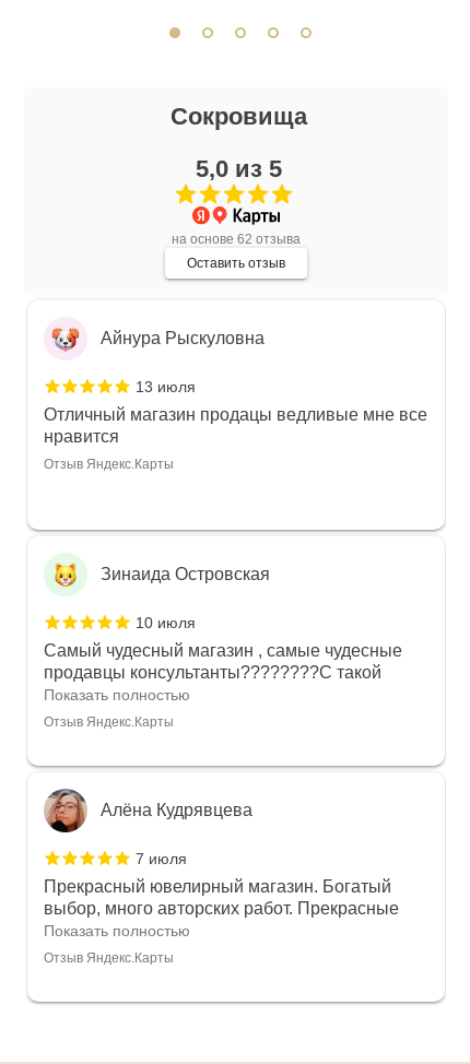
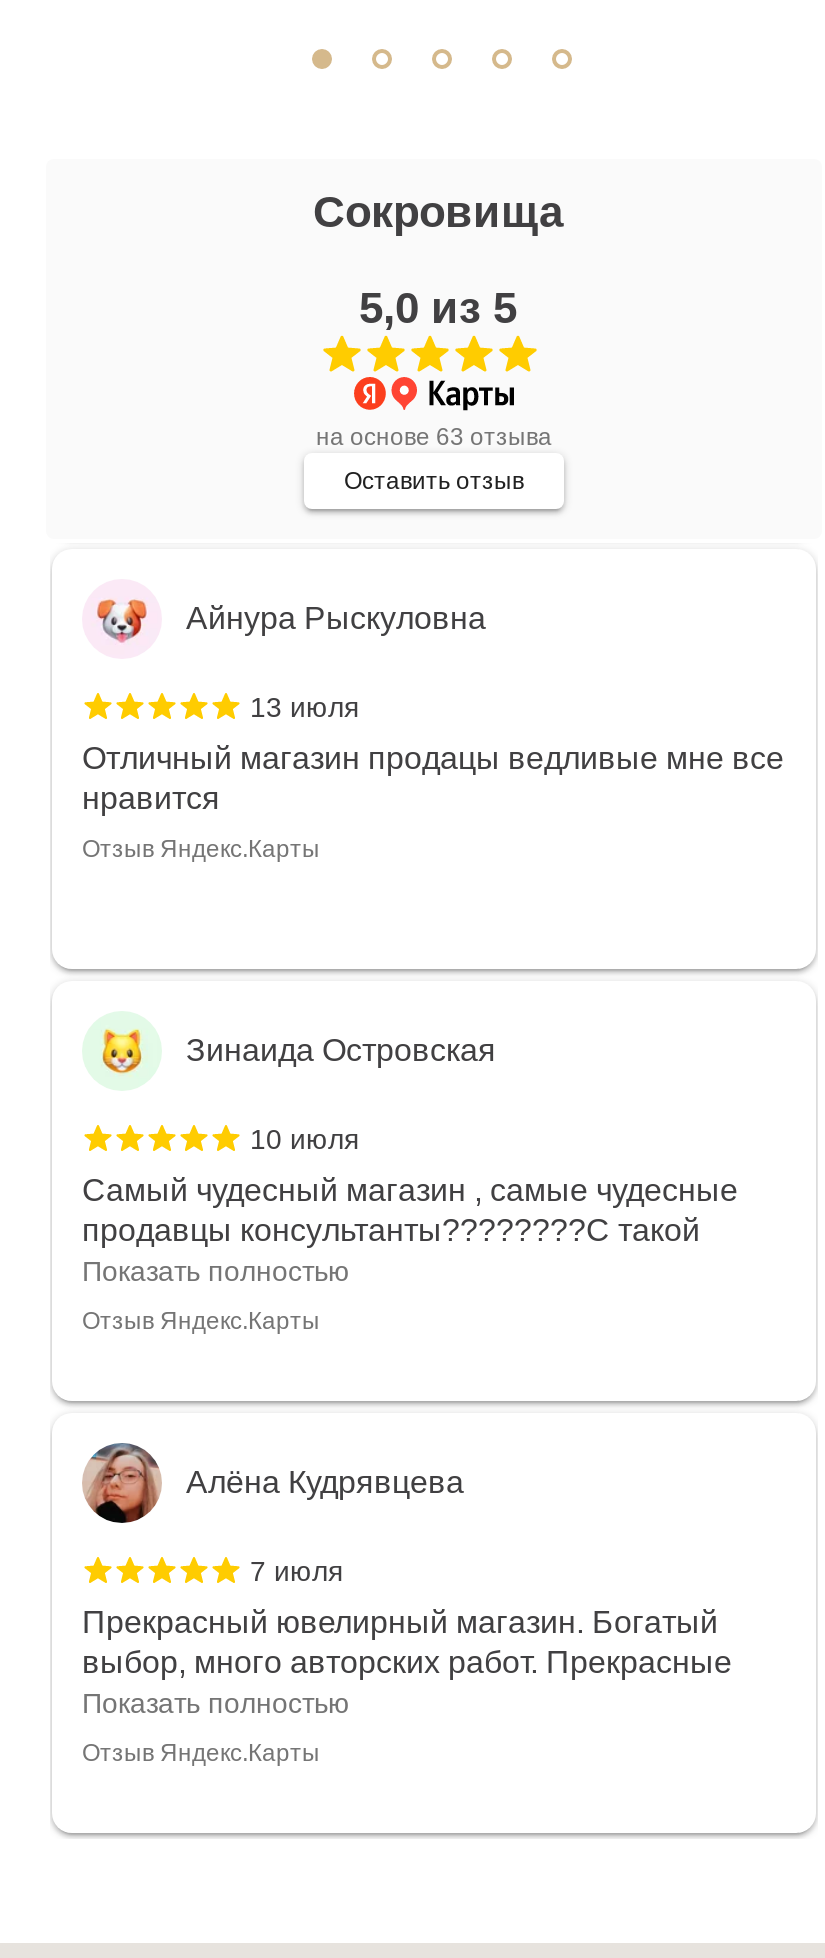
[172,231,301,246] на основе 62 отзыва -> [316,422,552,450] на основе 63 отзыва

